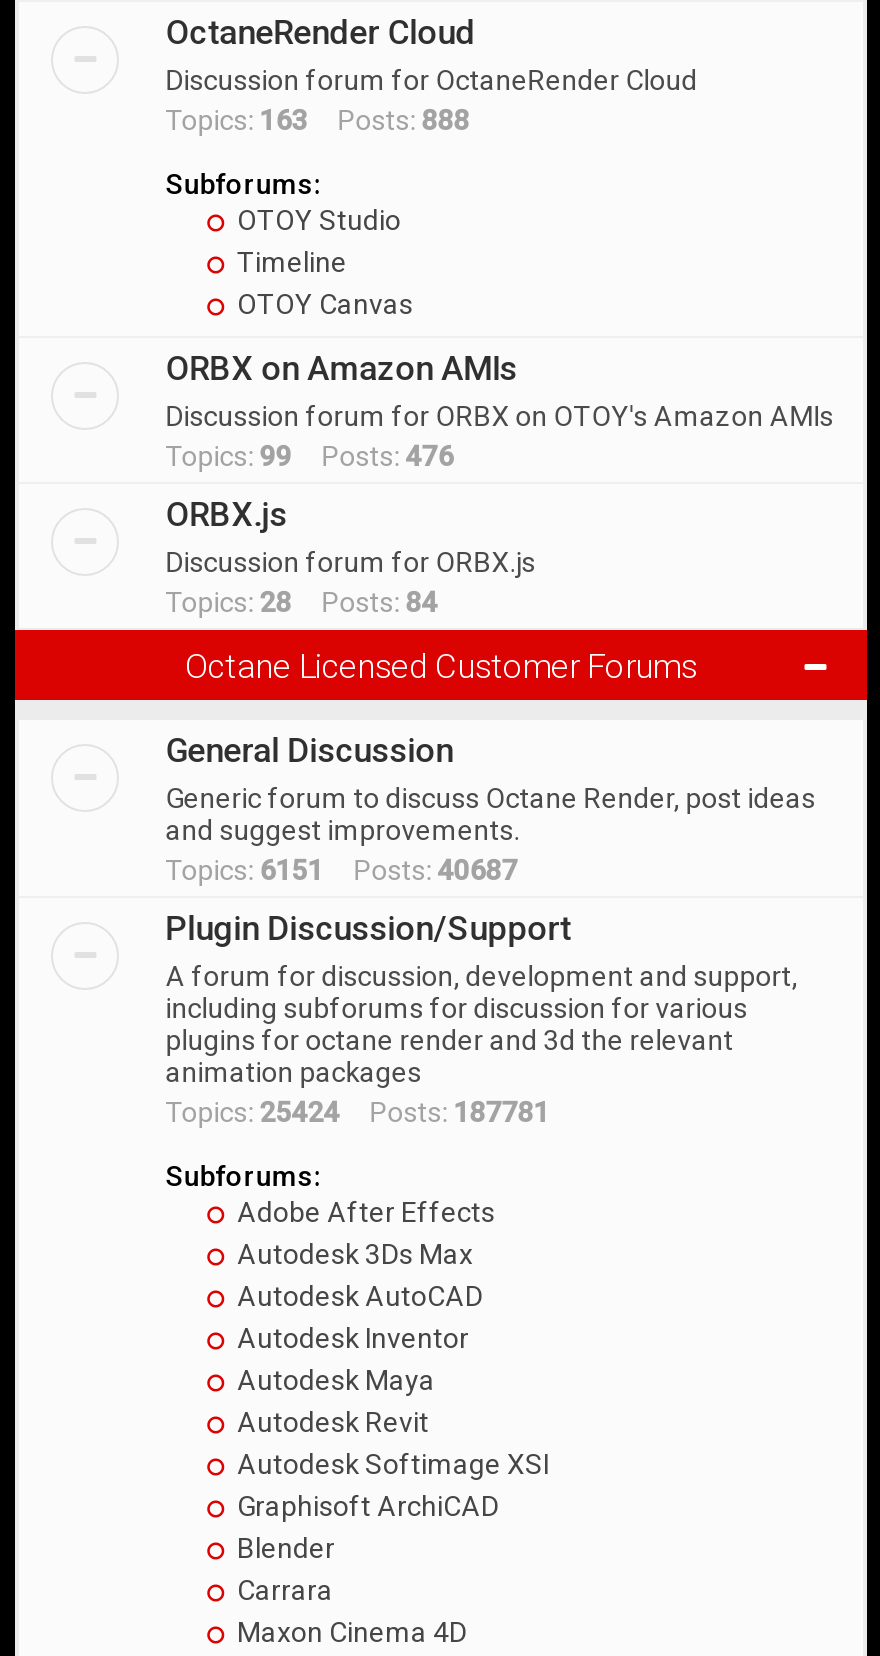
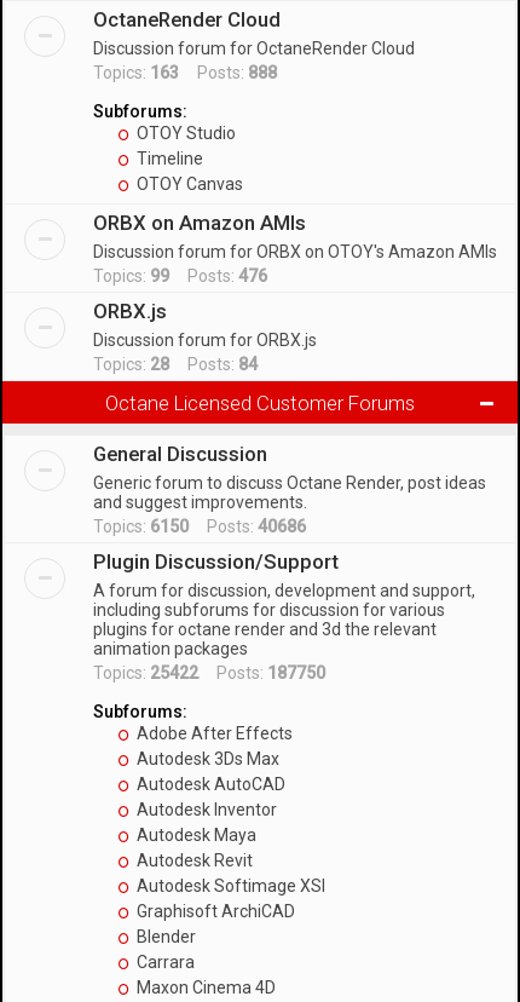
[165,854,517,886] Topics: 6151 Posts: 40687 -> [93,517,306,536] Topics: 6150 Posts: 40686
[165,1096,549,1128] Topics: 25424 Posts: 187781 -> [93,663,326,683] Topics: 25422 Posts: 187750

